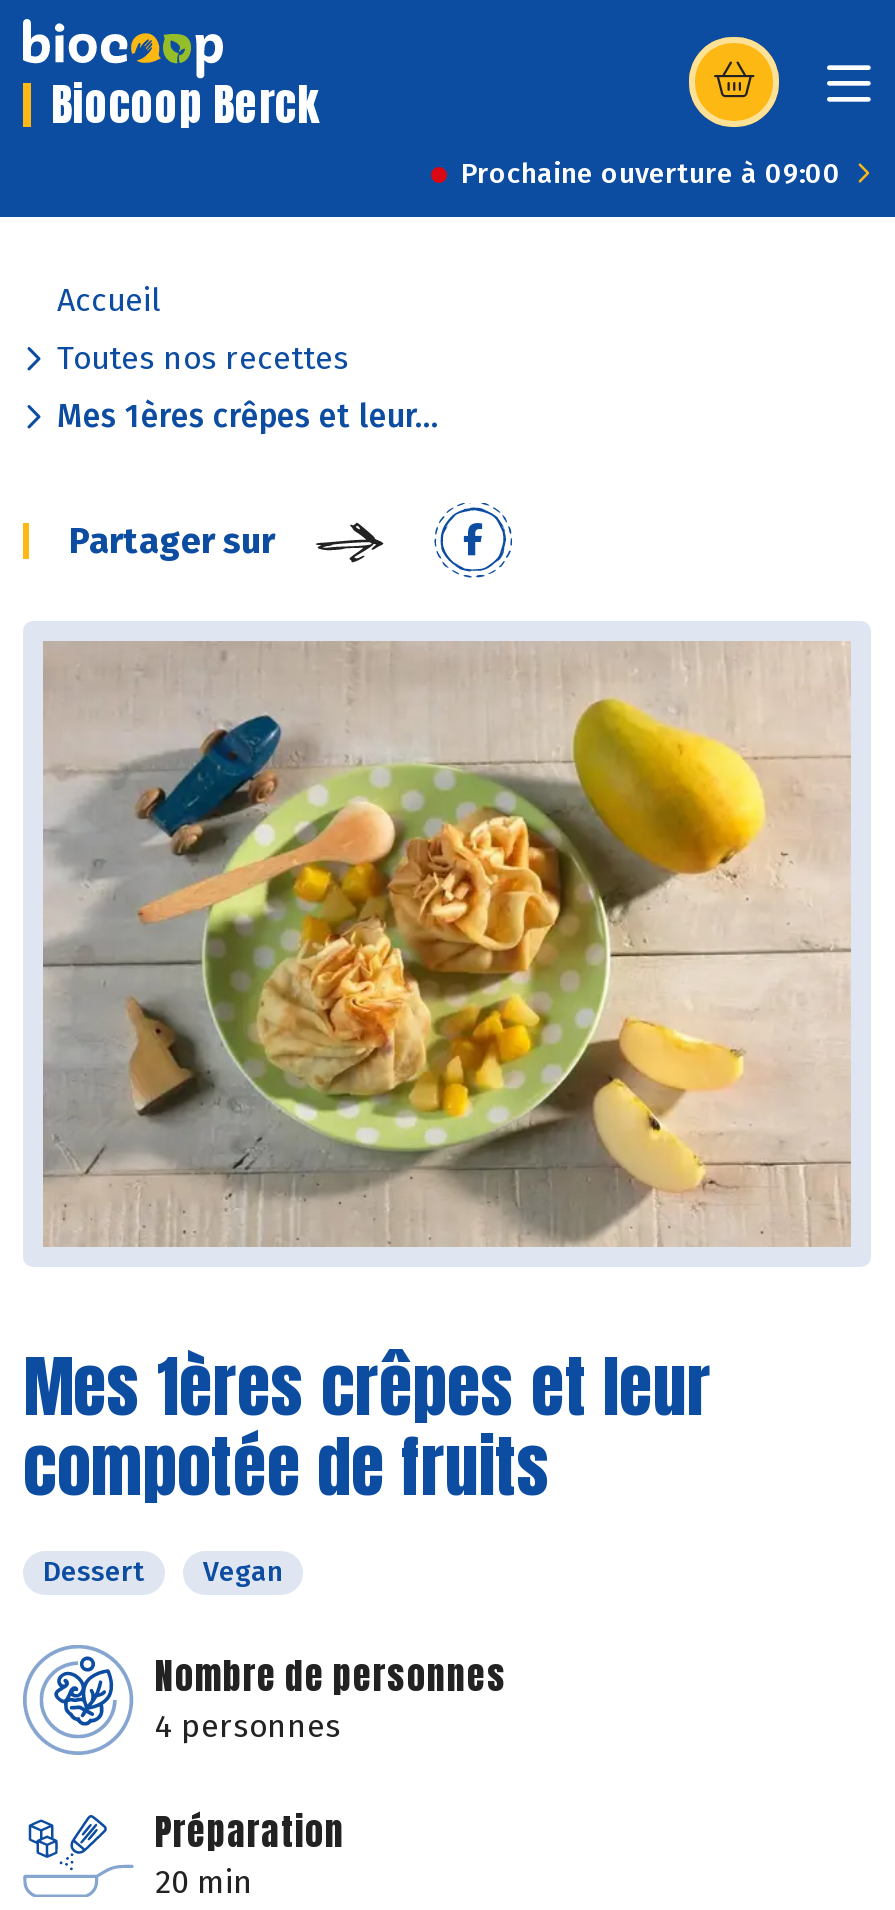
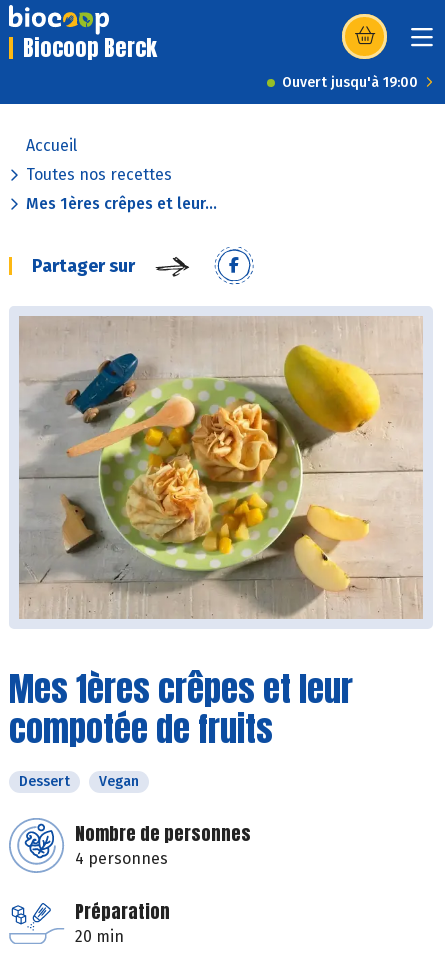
[461,157,841,191] Prochaine ouverture à 09:00 -> [282,74,418,91] Ouvert jusqu'à 19:00

